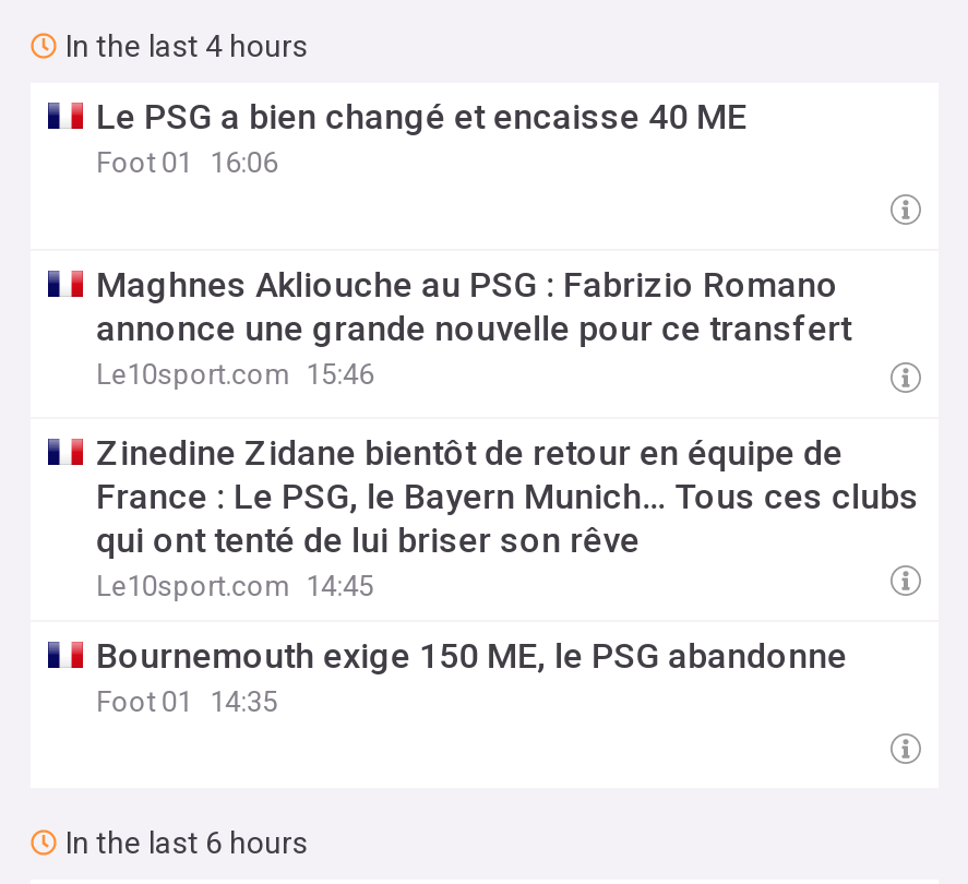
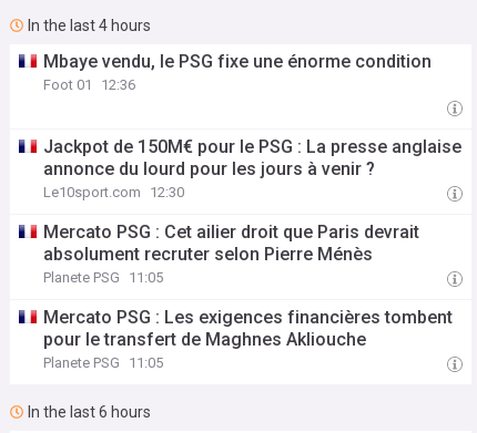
[96,96,747,179] Le PSG a bien changé et encaisse 40 ME | Foot 01 16:06 -> [43,51,432,93] Mbaye vendu, le PSG fixe une énorme condition | Foot 01 12:36
[96,264,851,391] Maghnes Akliouche au PSG : Fabrizio Romano | annonce une grande nouvelle pour ce transfert | Le10sport.com 15:46 -> [43,136,462,200] Jackpot de 150M€ pour le PSG : La presse anglaise | annonce du lourd pour les jours à venir ? | Le10sport.com 12:30
[96,432,919,602] Zinedine Zidane bientôt de retour en équipe de | France : Le PSG, le Bayern Munich… Tous ces clubs | qui ont tenté de lui briser son rêve | Le10sport.com 14:45 -> [43,221,419,286] Mercato PSG : Cet ailier droit que Paris devrait | absolument recruter selon Pierre Ménès | Planete PSG 11:05
[96,635,847,718] Bournemouth exige 150 ME, le PSG abandonne | Foot 01 14:35 -> [43,307,453,371] Mercato PSG : Les exigences financières tombent | pour le transfert de Maghnes Akliouche | Planete PSG 11:05

